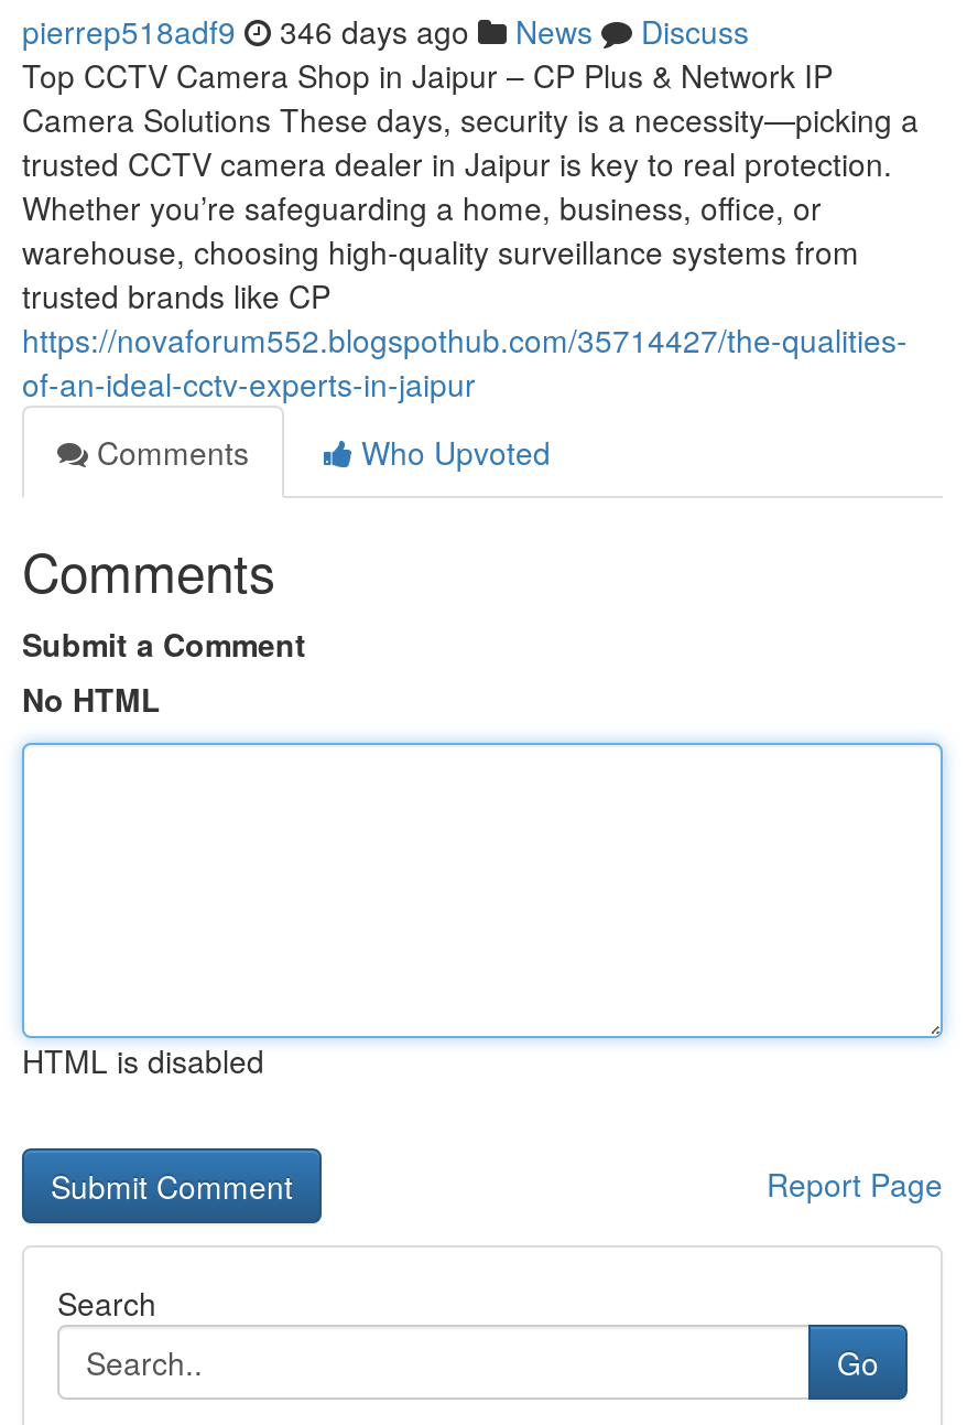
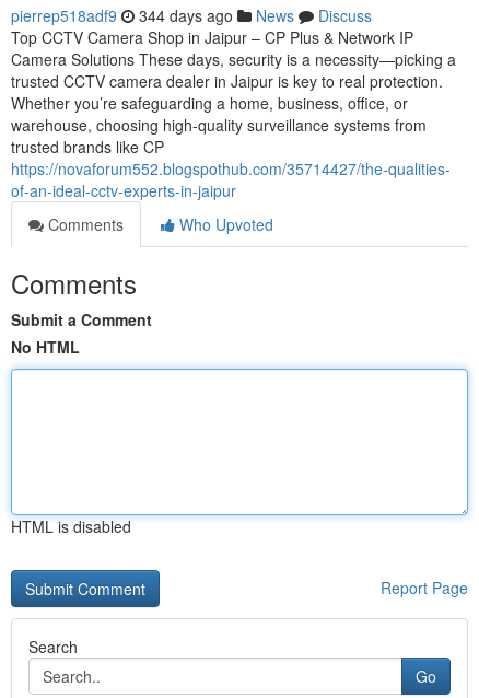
[22,9,749,53] pierrep518adf9 346 days ago News Discuss -> [11,4,372,26] pierrep518adf9 344 days ago News Discuss

